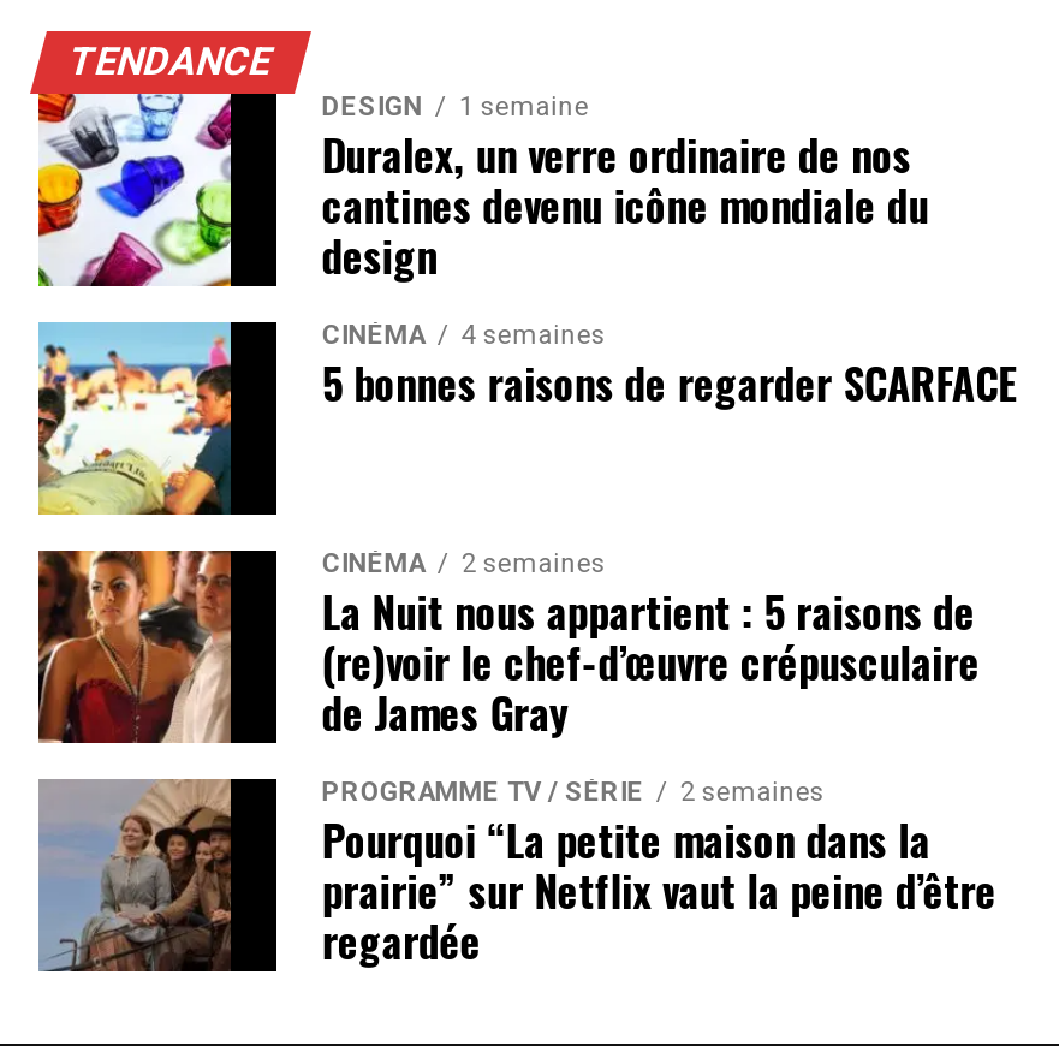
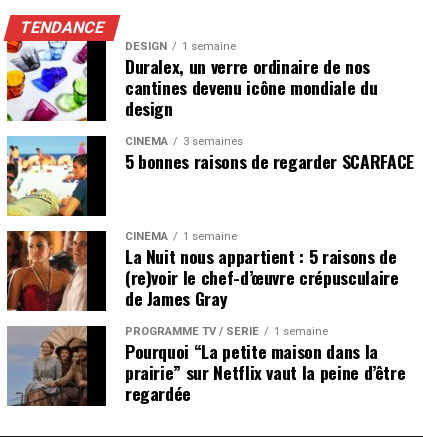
[322,319,606,350] CINÉMA 4 semaines -> [125,135,243,148] CINÉMA 3 semaines
[322,547,606,579] CINÉMA 2 semaines -> [125,230,237,243] CINÉMA 1 semaine
[322,776,824,807] PROGRAMME TV / SÉRIE 2 semaines -> [125,325,328,338] PROGRAMME TV / SÉRIE 1 semaine

